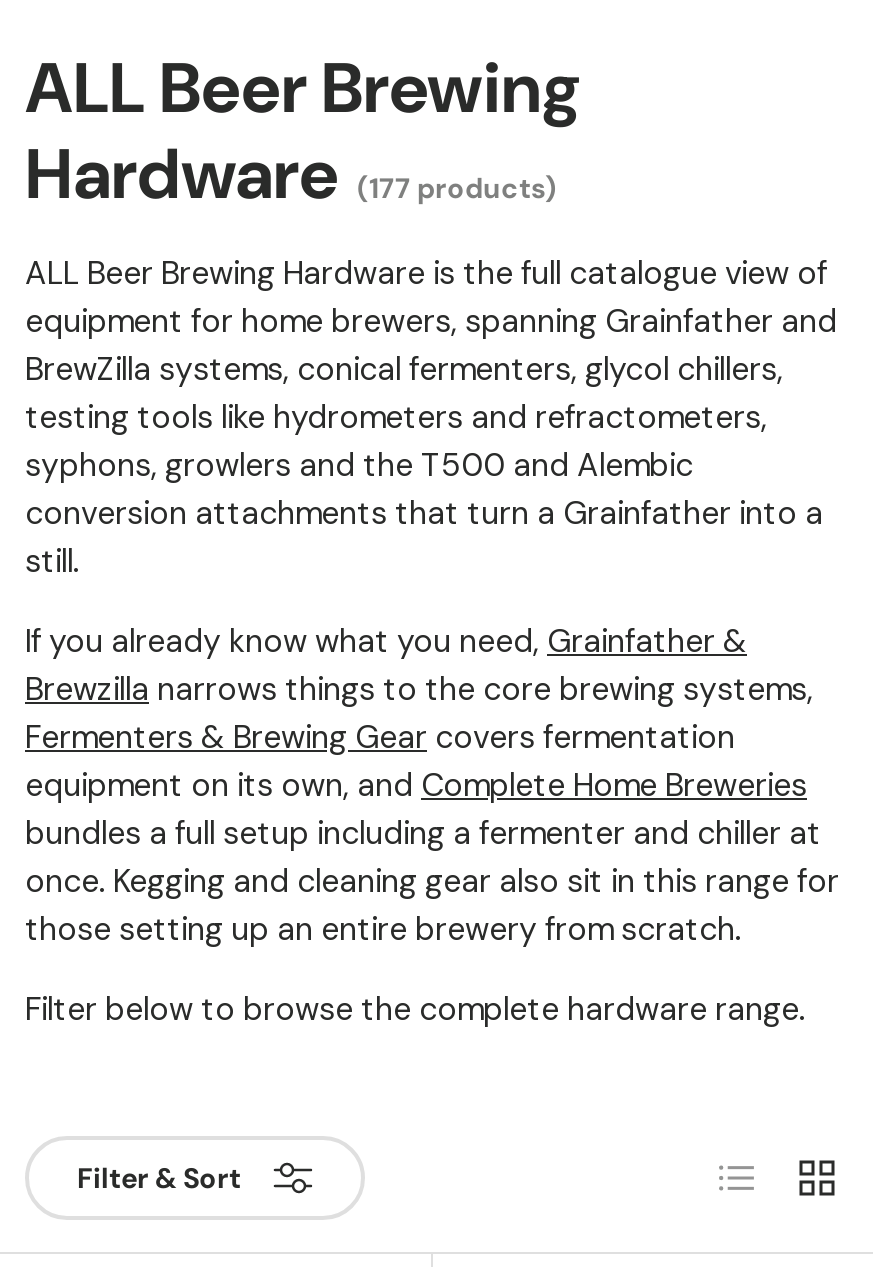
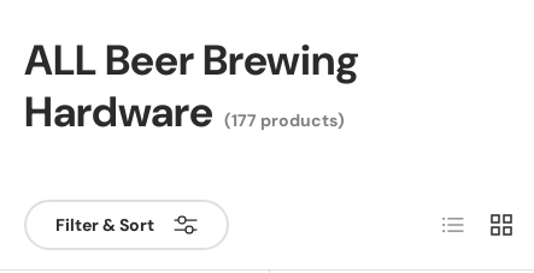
[25,253,839,1031] ALL Beer Brewing Hardware is the full catalogue view of | equipment for home brewers, spanning Grainfather and | BrewZilla systems, conical fermenters, glycol chillers, | testing tools like hydrometers and refractometers, | syphons, growlers and the T500 and Alembic | conversion attachments that turn a Grainfather into a | still. | If you already know what you need, Grainfather & | Brewzilla narrows things to the core brewing systems, | Fermenters & Brewing Gear covers fermentation | equipment on its own, and Complete Home Breweries | bundles a full setup including a fermenter and chiller at | once. Kegging and cleaning gear also sit in this range for | those setting up an entire brewery from scratch. | Filter below to browse the complete hardware range. -> none

